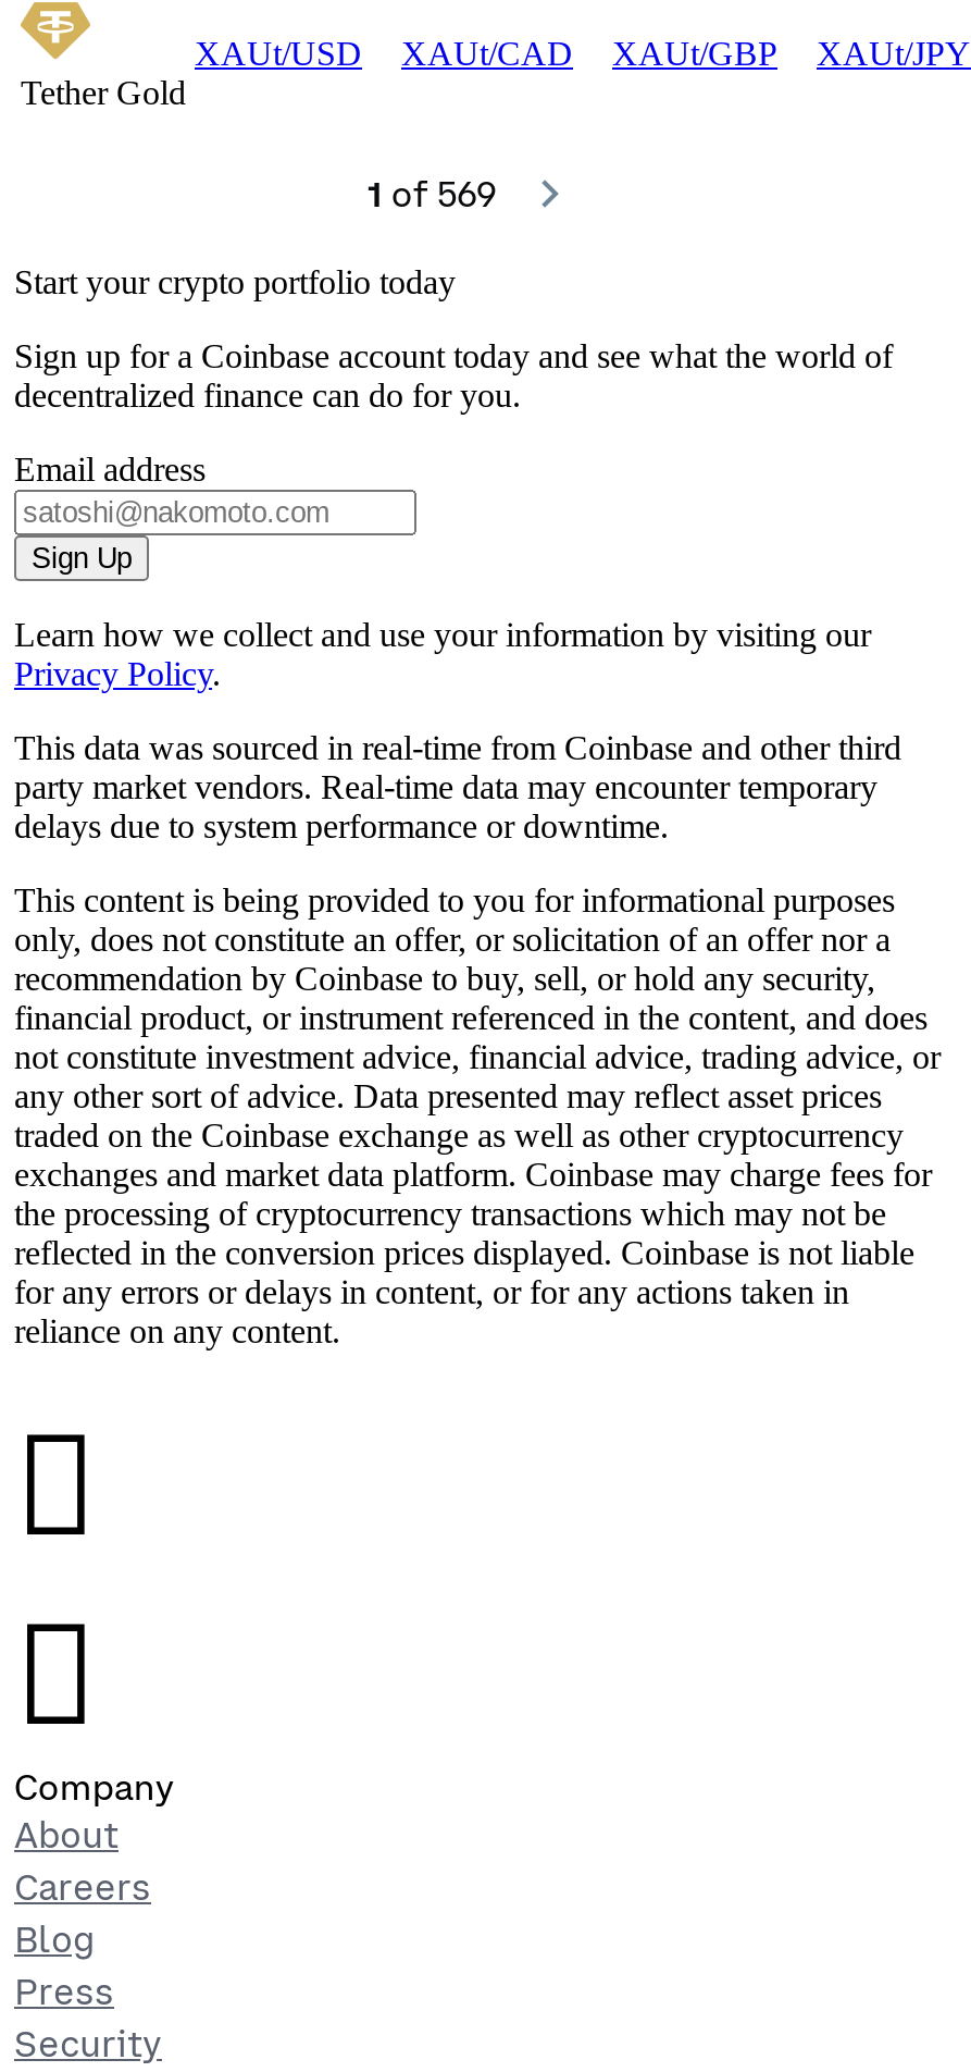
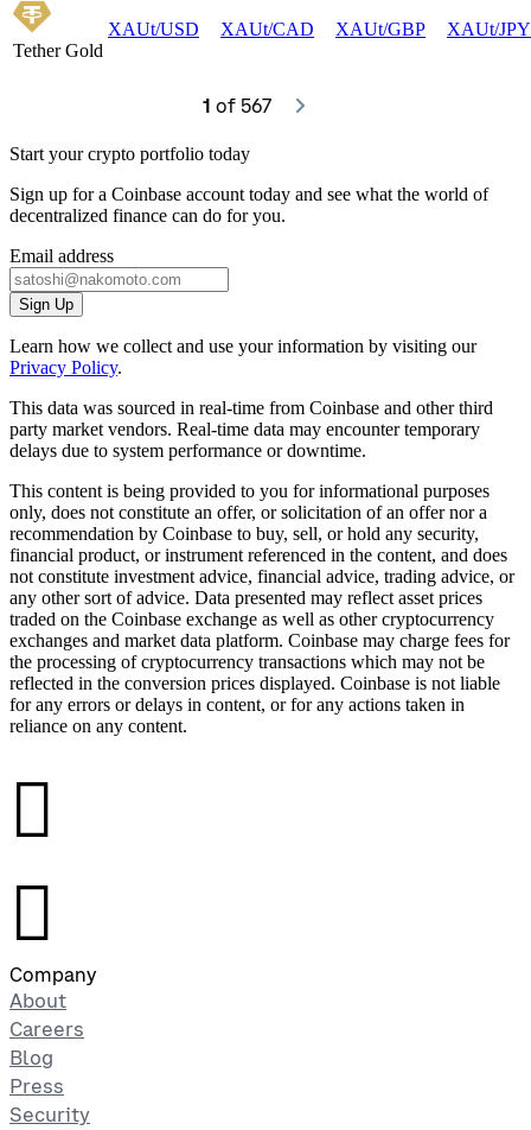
[368,171,496,214] 1 of 569 -> [203,93,271,117] 1 of 567

